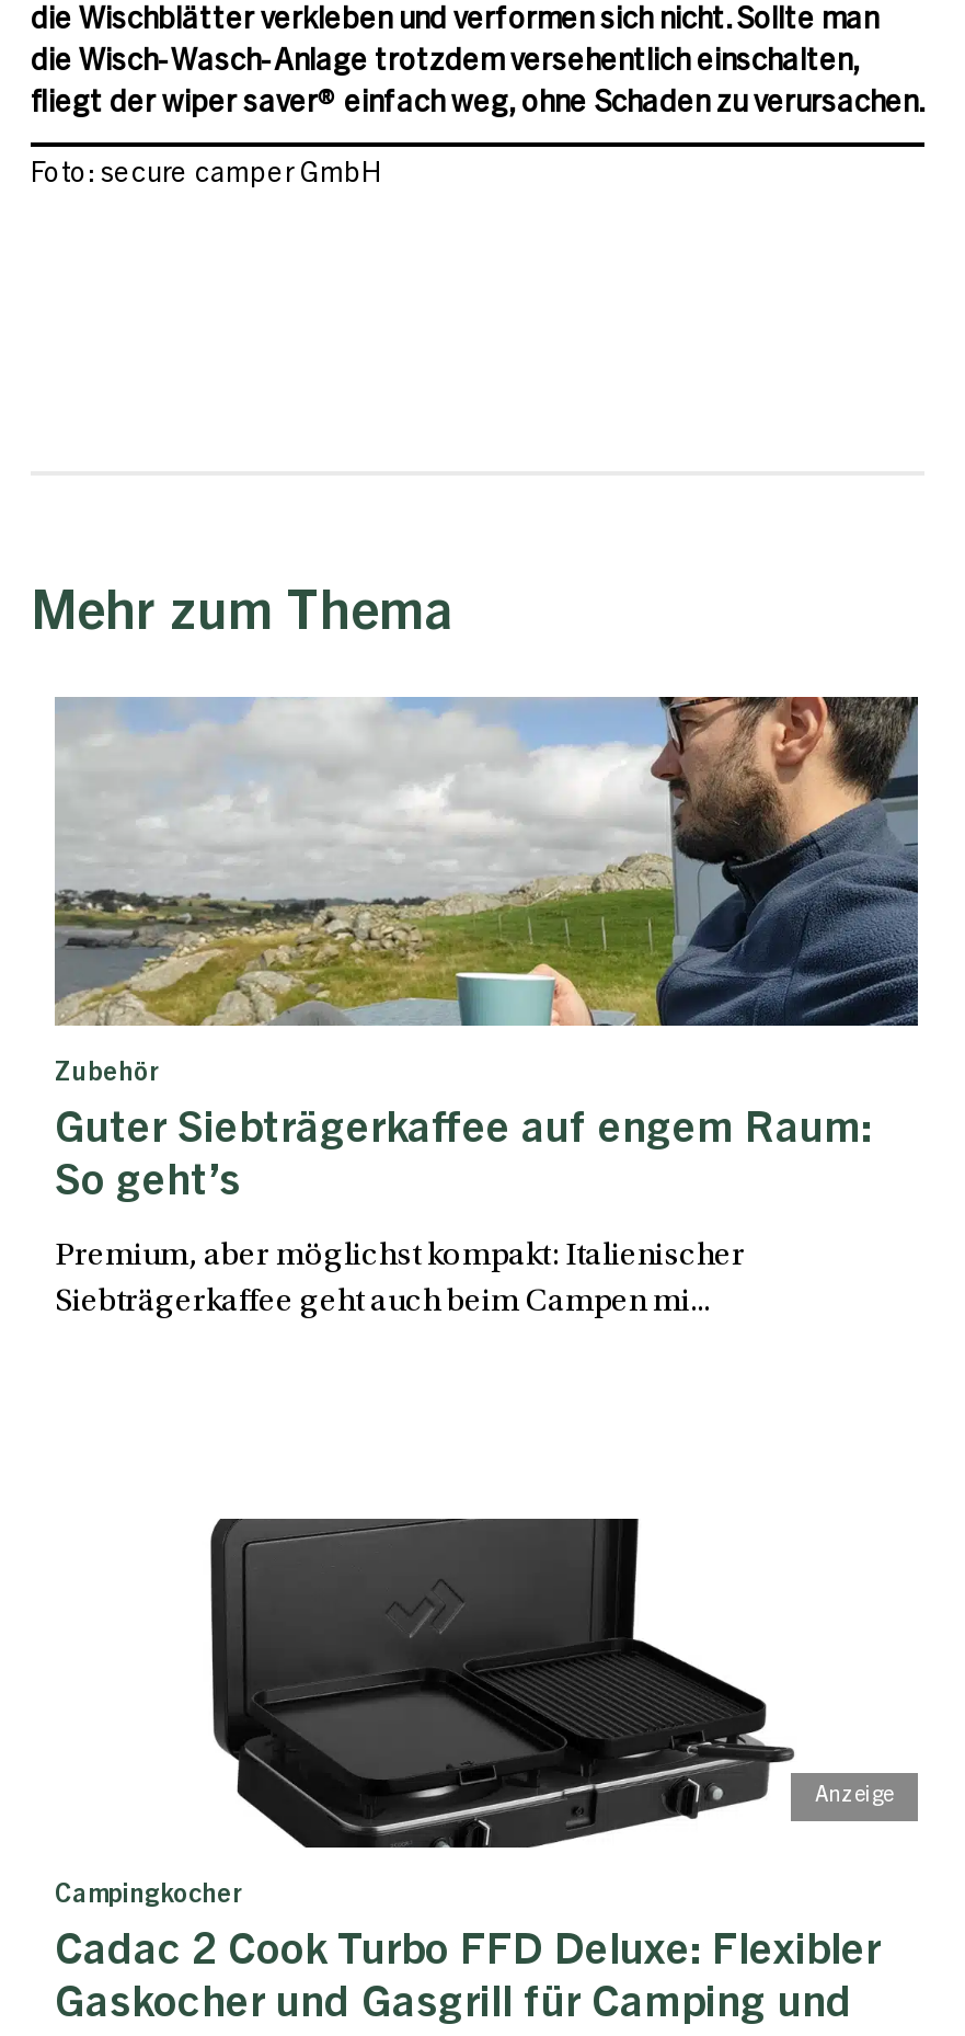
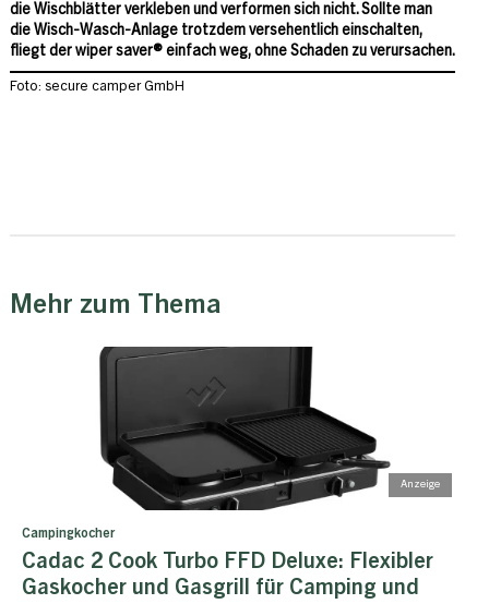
[53,695,920,1319] [image] | Zubehör | Guter Siebträgerkaffee auf engem Raum: | So geht’s | Premium, aber möglichst kompakt: Italienischer | Siebträgerkaffee geht auch beim Campen mi... -> none

